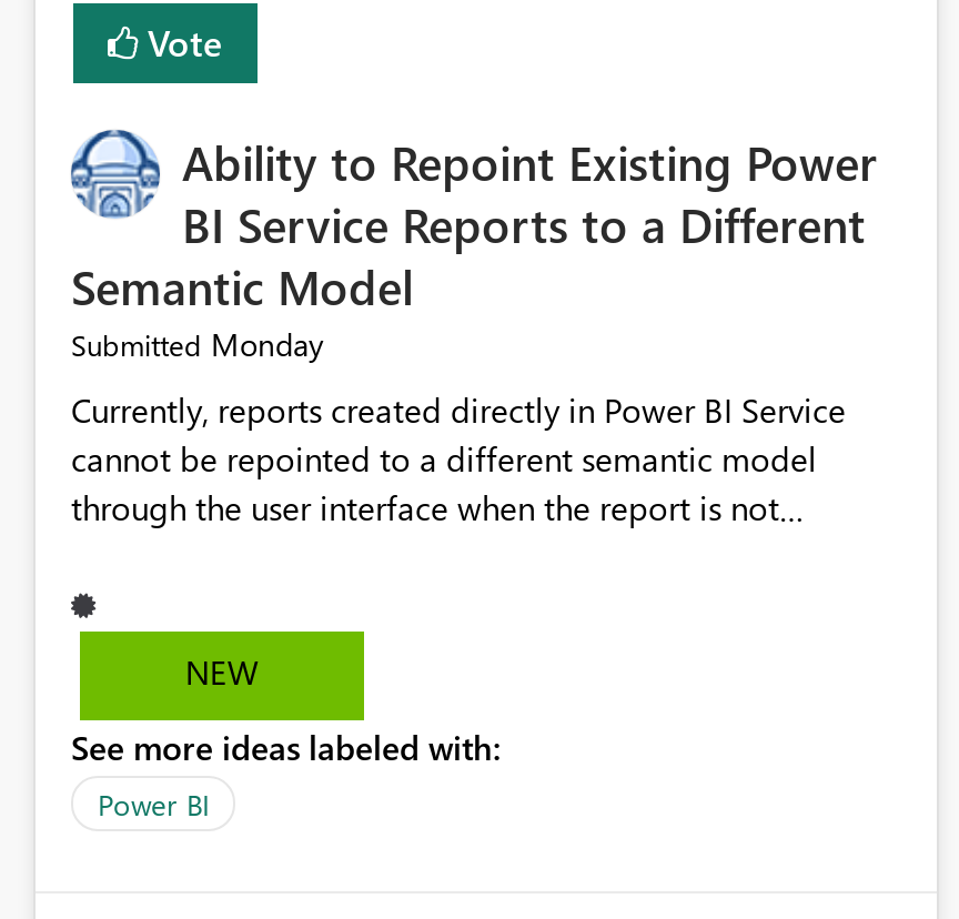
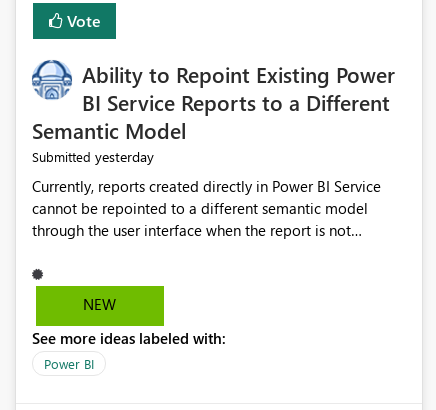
[71,324,324,366] Submitted Monday -> [32,147,154,166] Submitted yesterday

